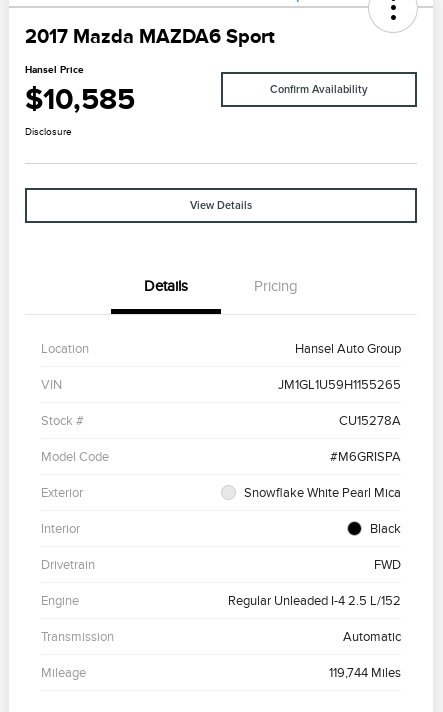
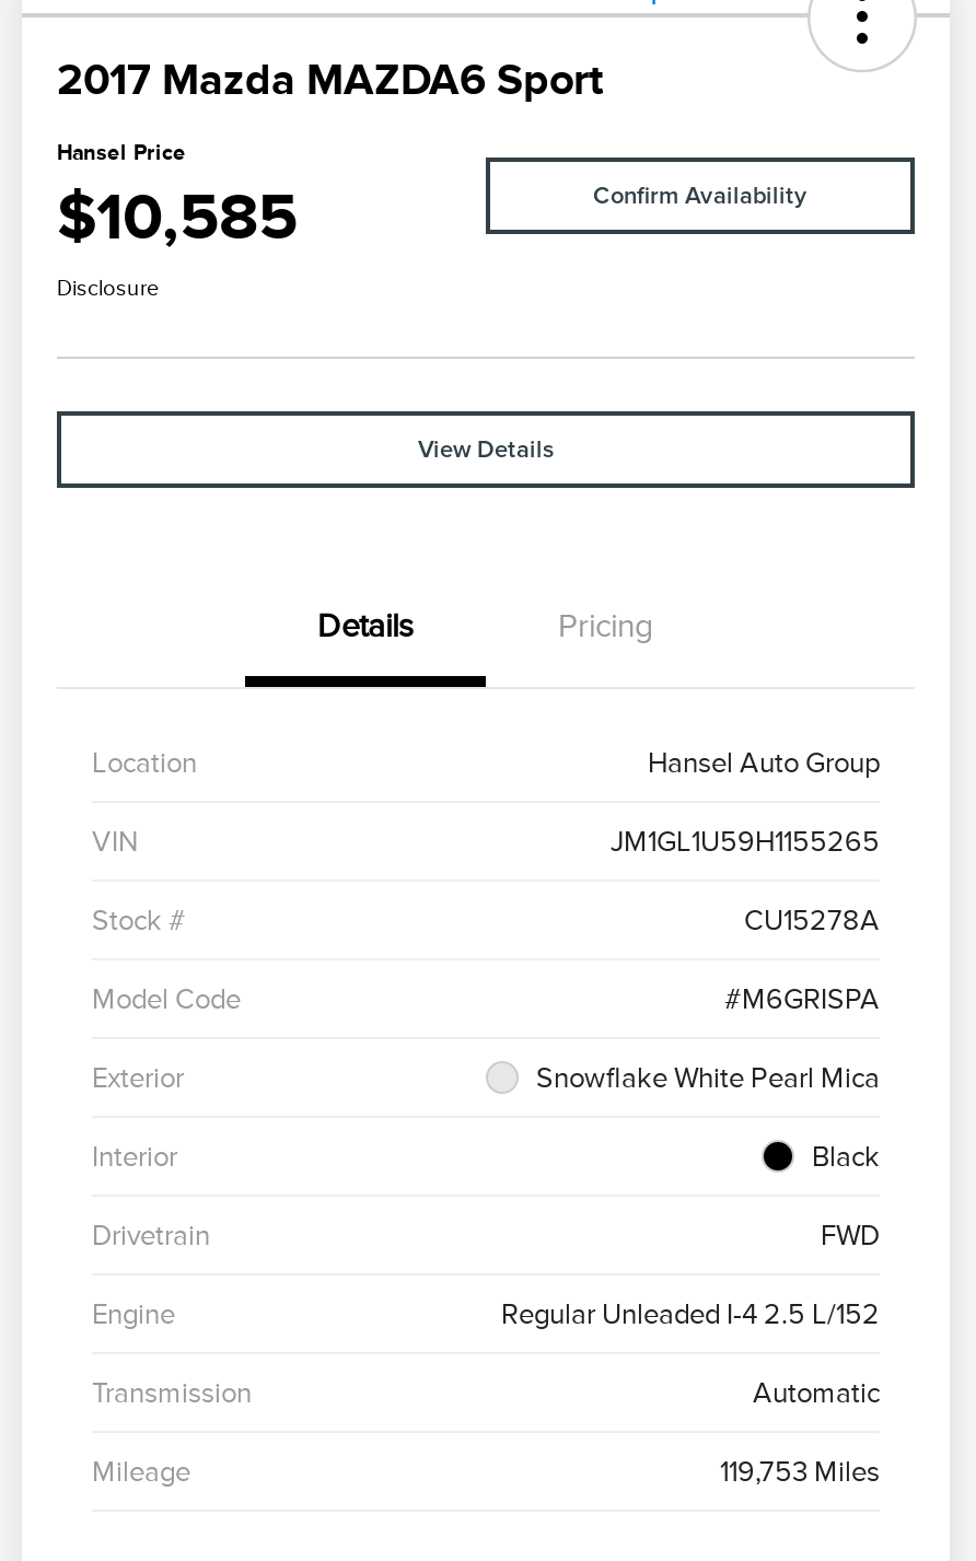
[329,665,401,680] 119,744 Miles -> [720,1455,880,1488] 119,753 Miles

